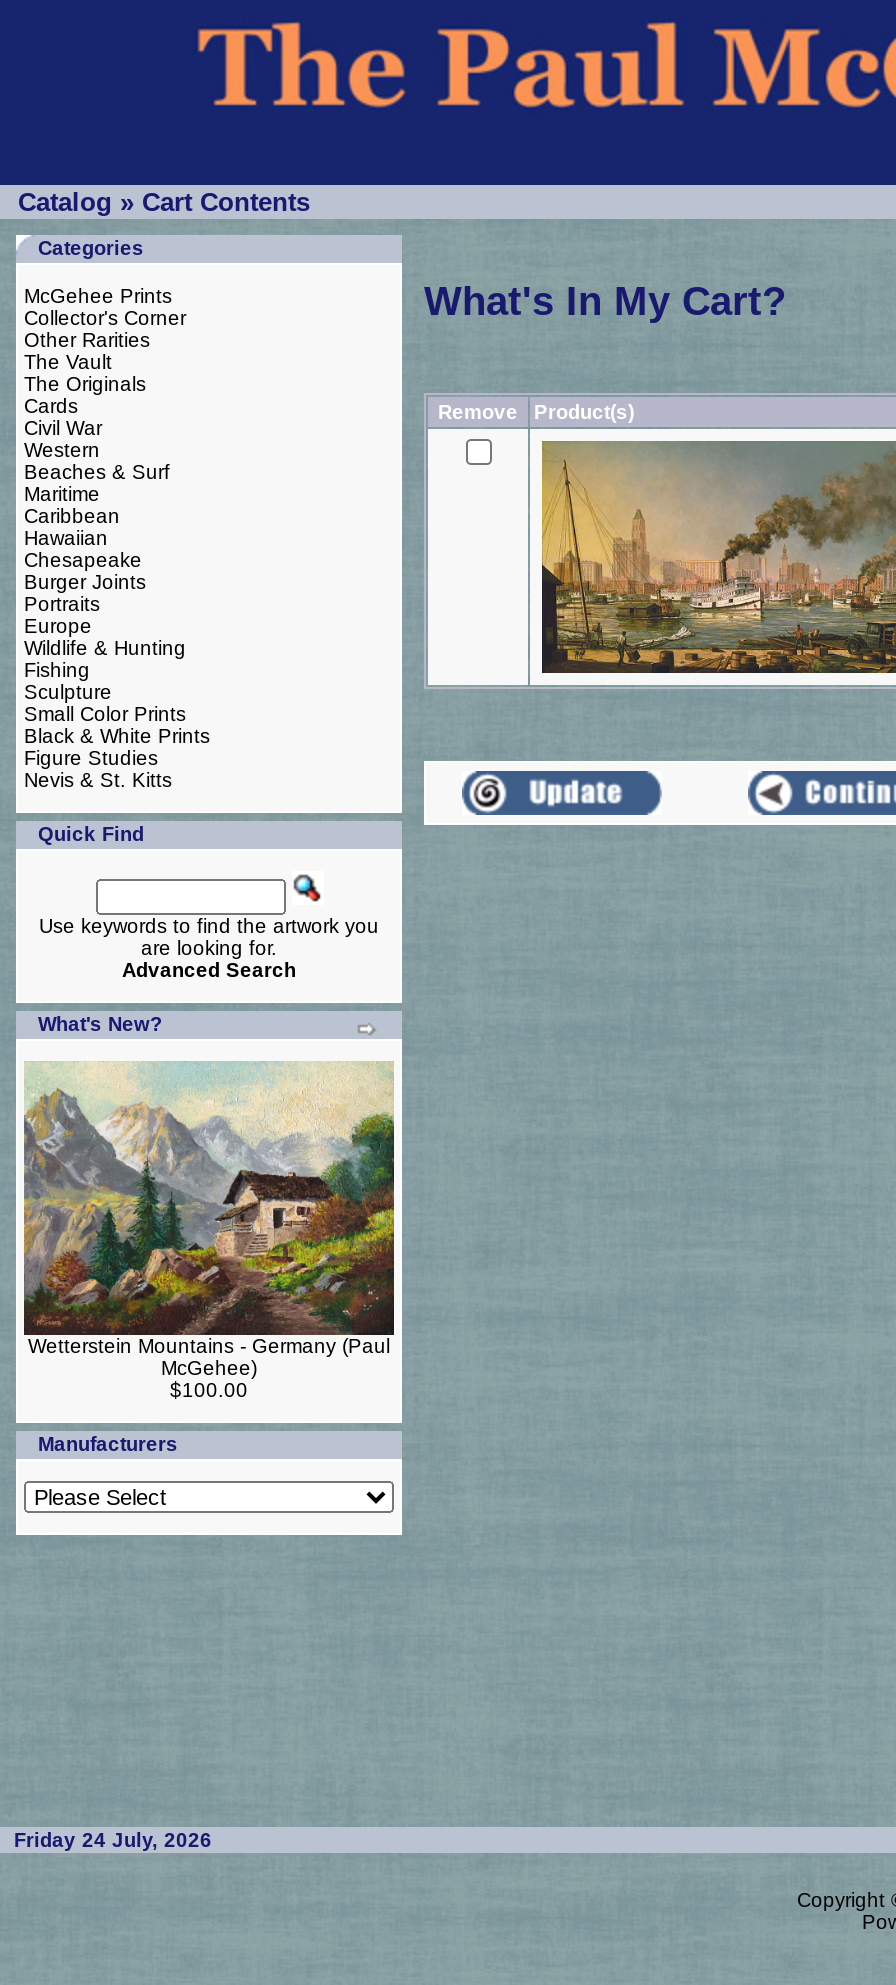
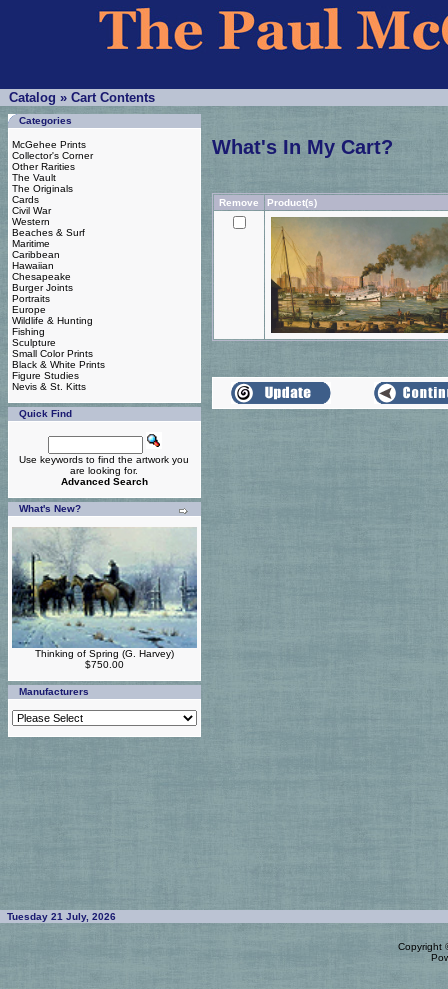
[22,1063,396,1402] [image] | Wetterstein Mountains - Germany (Paul | McGehee) | $100.00 -> [11,529,198,670] [image] | Thinking of Spring (G. Harvey) | $750.00
moved [38,1433,178,1455] -> [19,686,89,697]: Manufacturers
[2,1829,224,1851] Friday 24 July, 2026 -> [1,911,122,922] Tuesday 21 July, 2026

